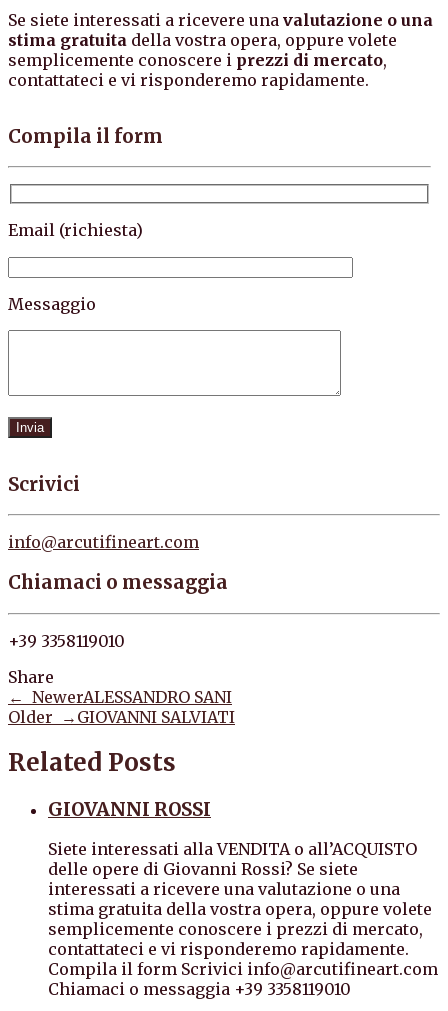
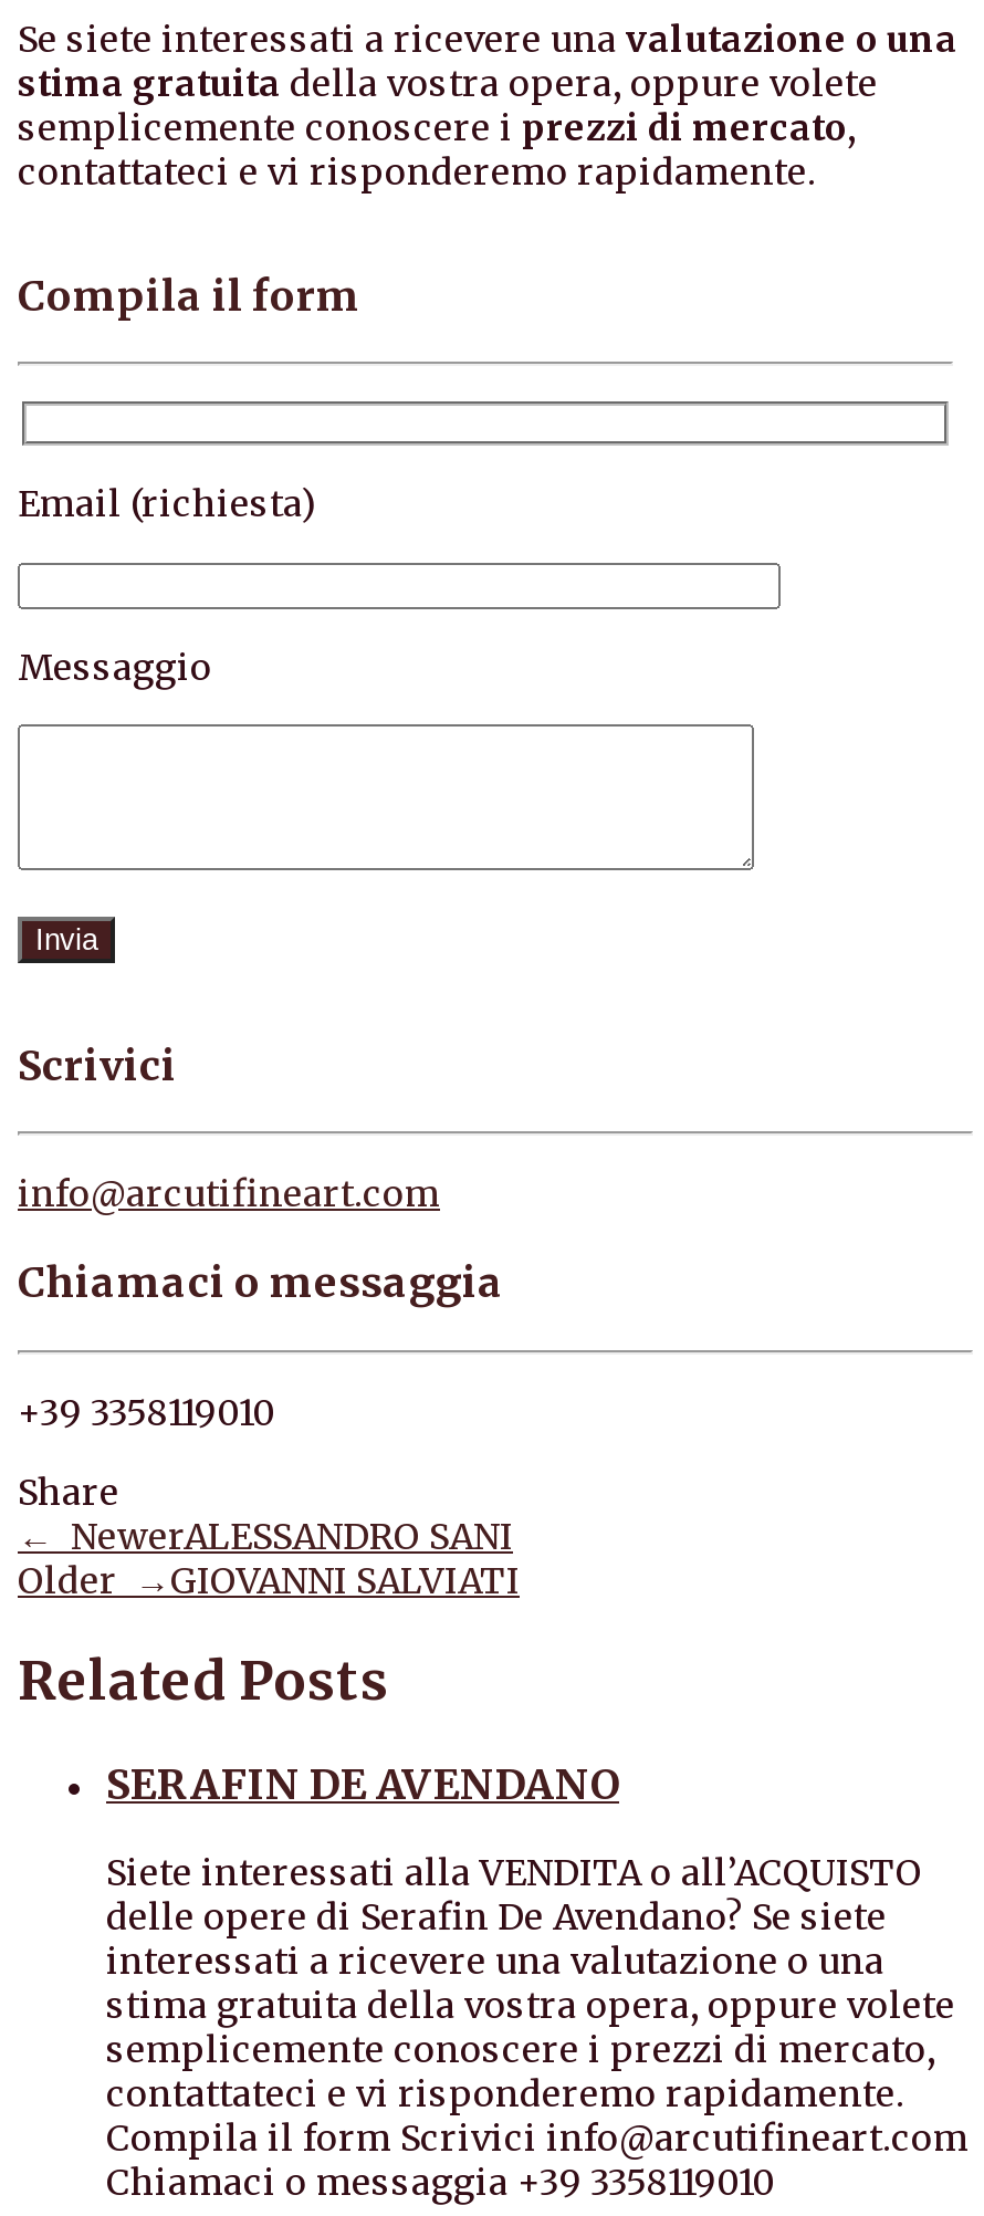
[48,798,211,821] GIOVANNI ROSSI -> [106,1758,619,1809] SERAFIN DE AVENDANO
[48,859,358,879] delle opere di Giovanni Rossi? Se siete -> [106,1895,887,1939] delle opere di Serafin De Avendano? Se siete

